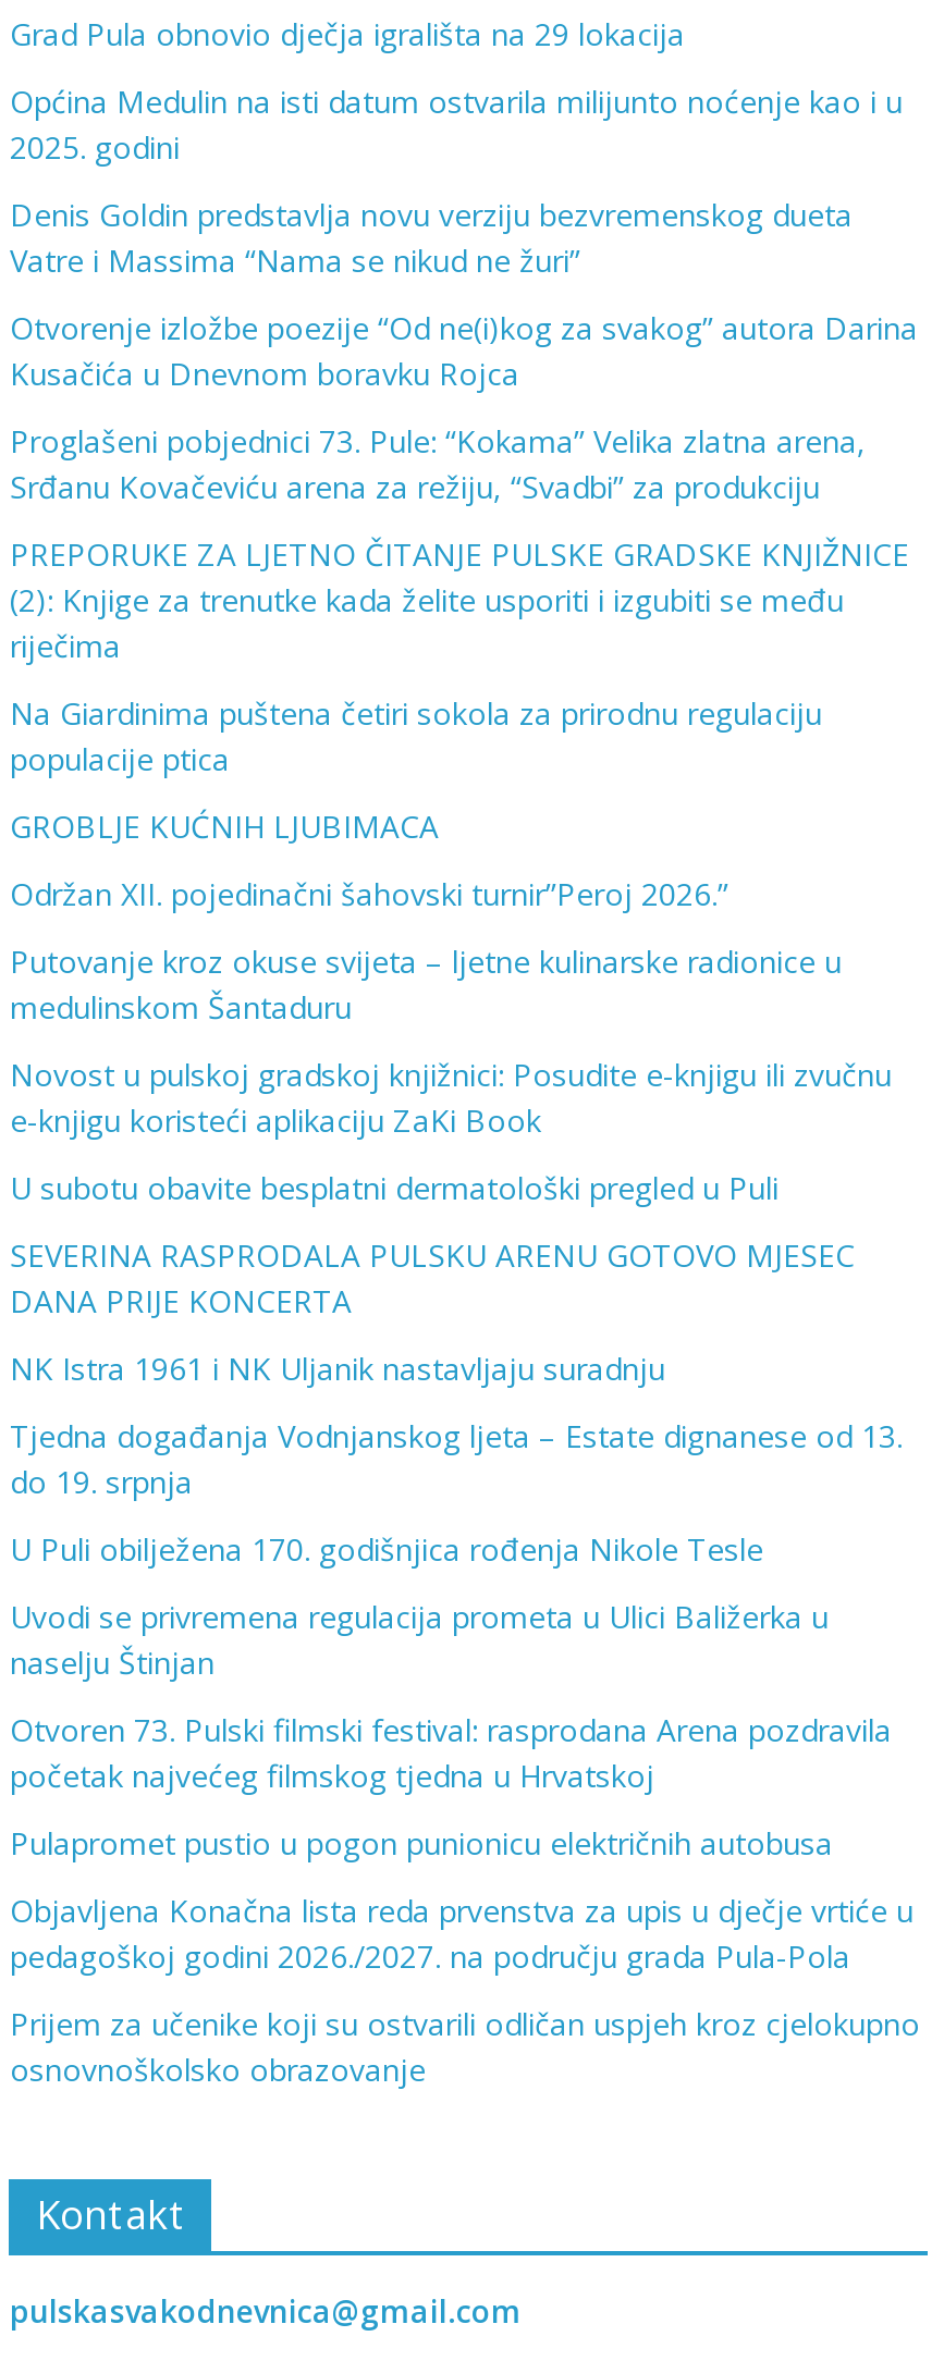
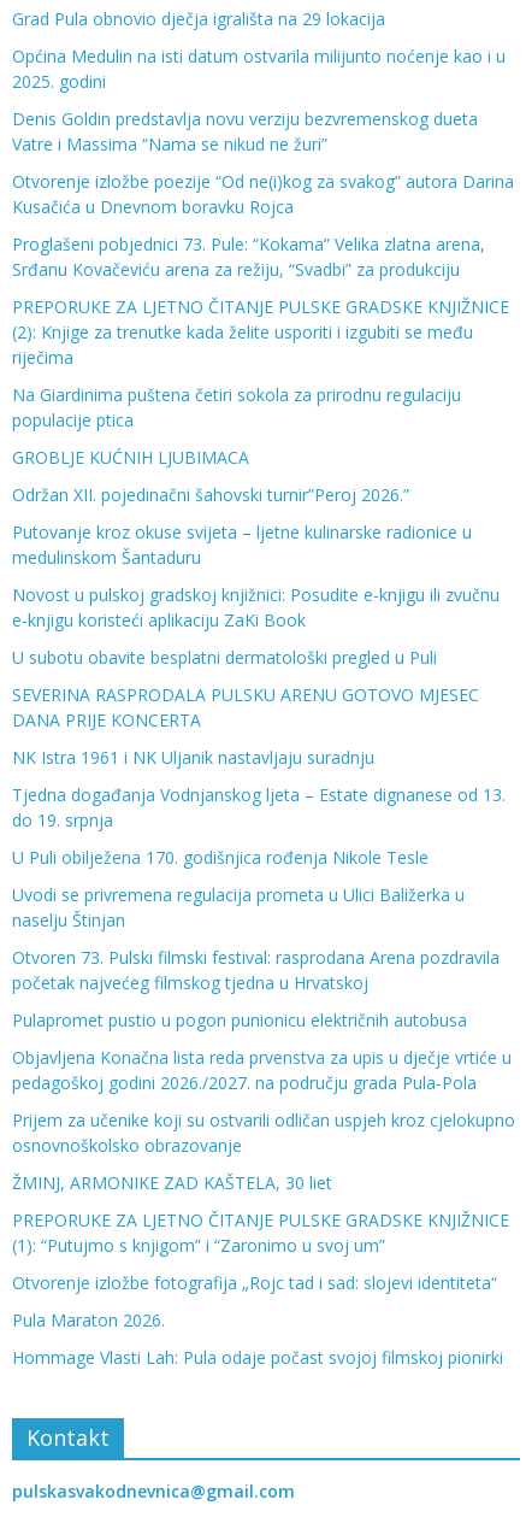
none -> [13,1171,510,1369] ŽMINJ, ARMONIKE ZAD KAŠTELA, 30 liet | PREPORUKE ZA LJETNO ČITANJE PULSKE GRADSKE KNJIŽNICE | (1): “Putujmo s knjigom” i “Zaronimo u svoj um” | Otvorenje izložbe fotografija „Rojc tad i sad: slojevi identiteta“ | Pula Maraton 2026. | Hommage Vlasti Lah: Pula odaje počast svojoj filmskoj pionirki

